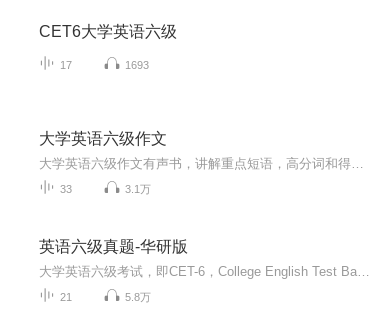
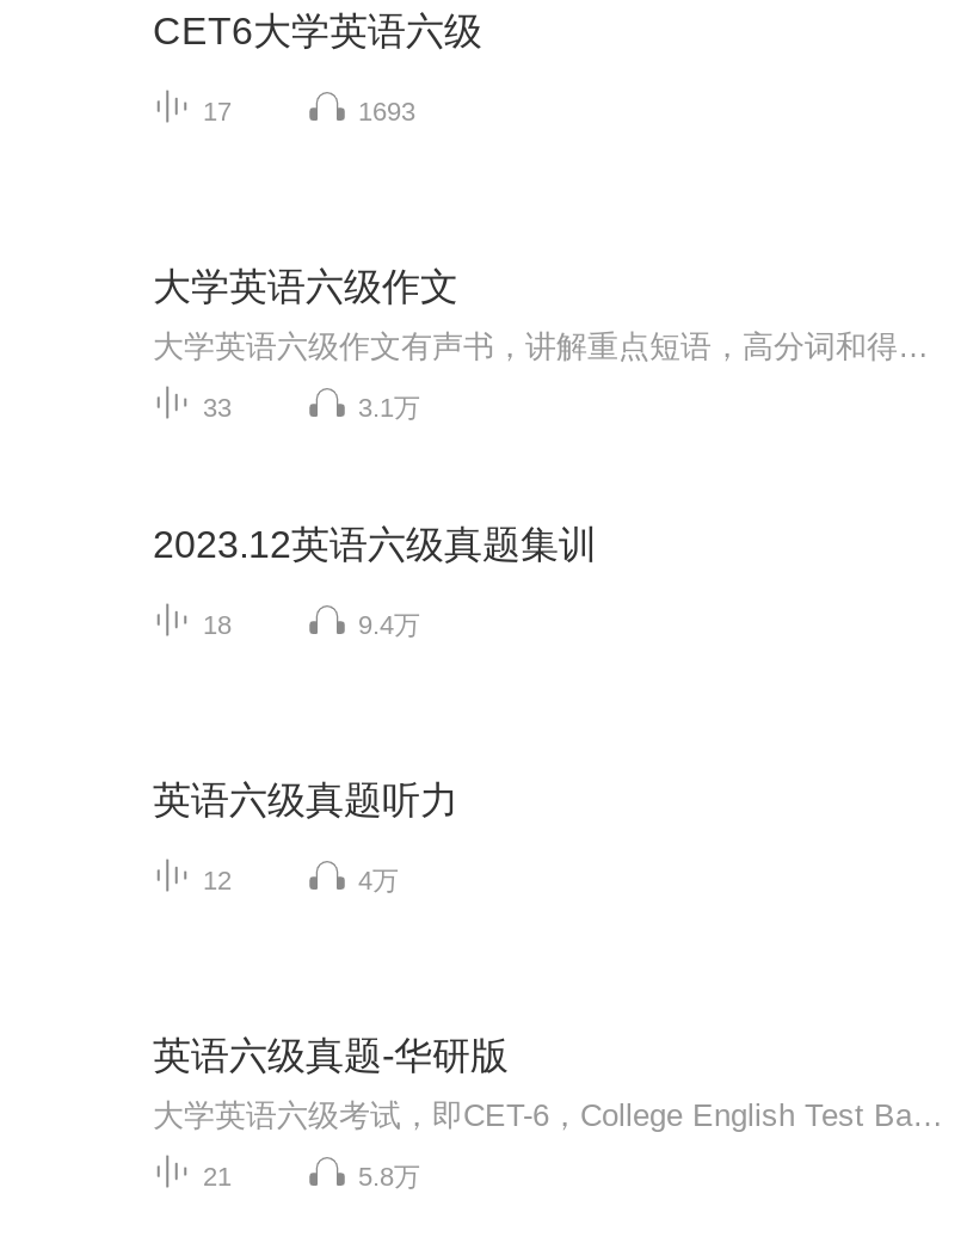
none -> [153,524,597,638] 2023.12英语六级真题集训 | 18 | 9.4万
none -> [153,779,458,894] 英语六级真题听力 | 12 | 4万

